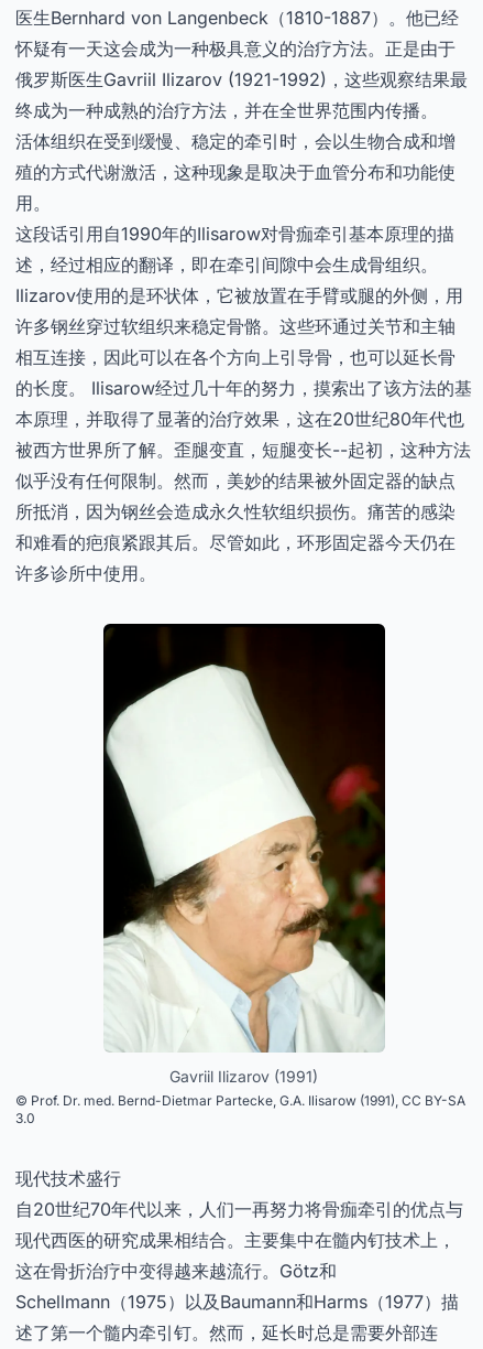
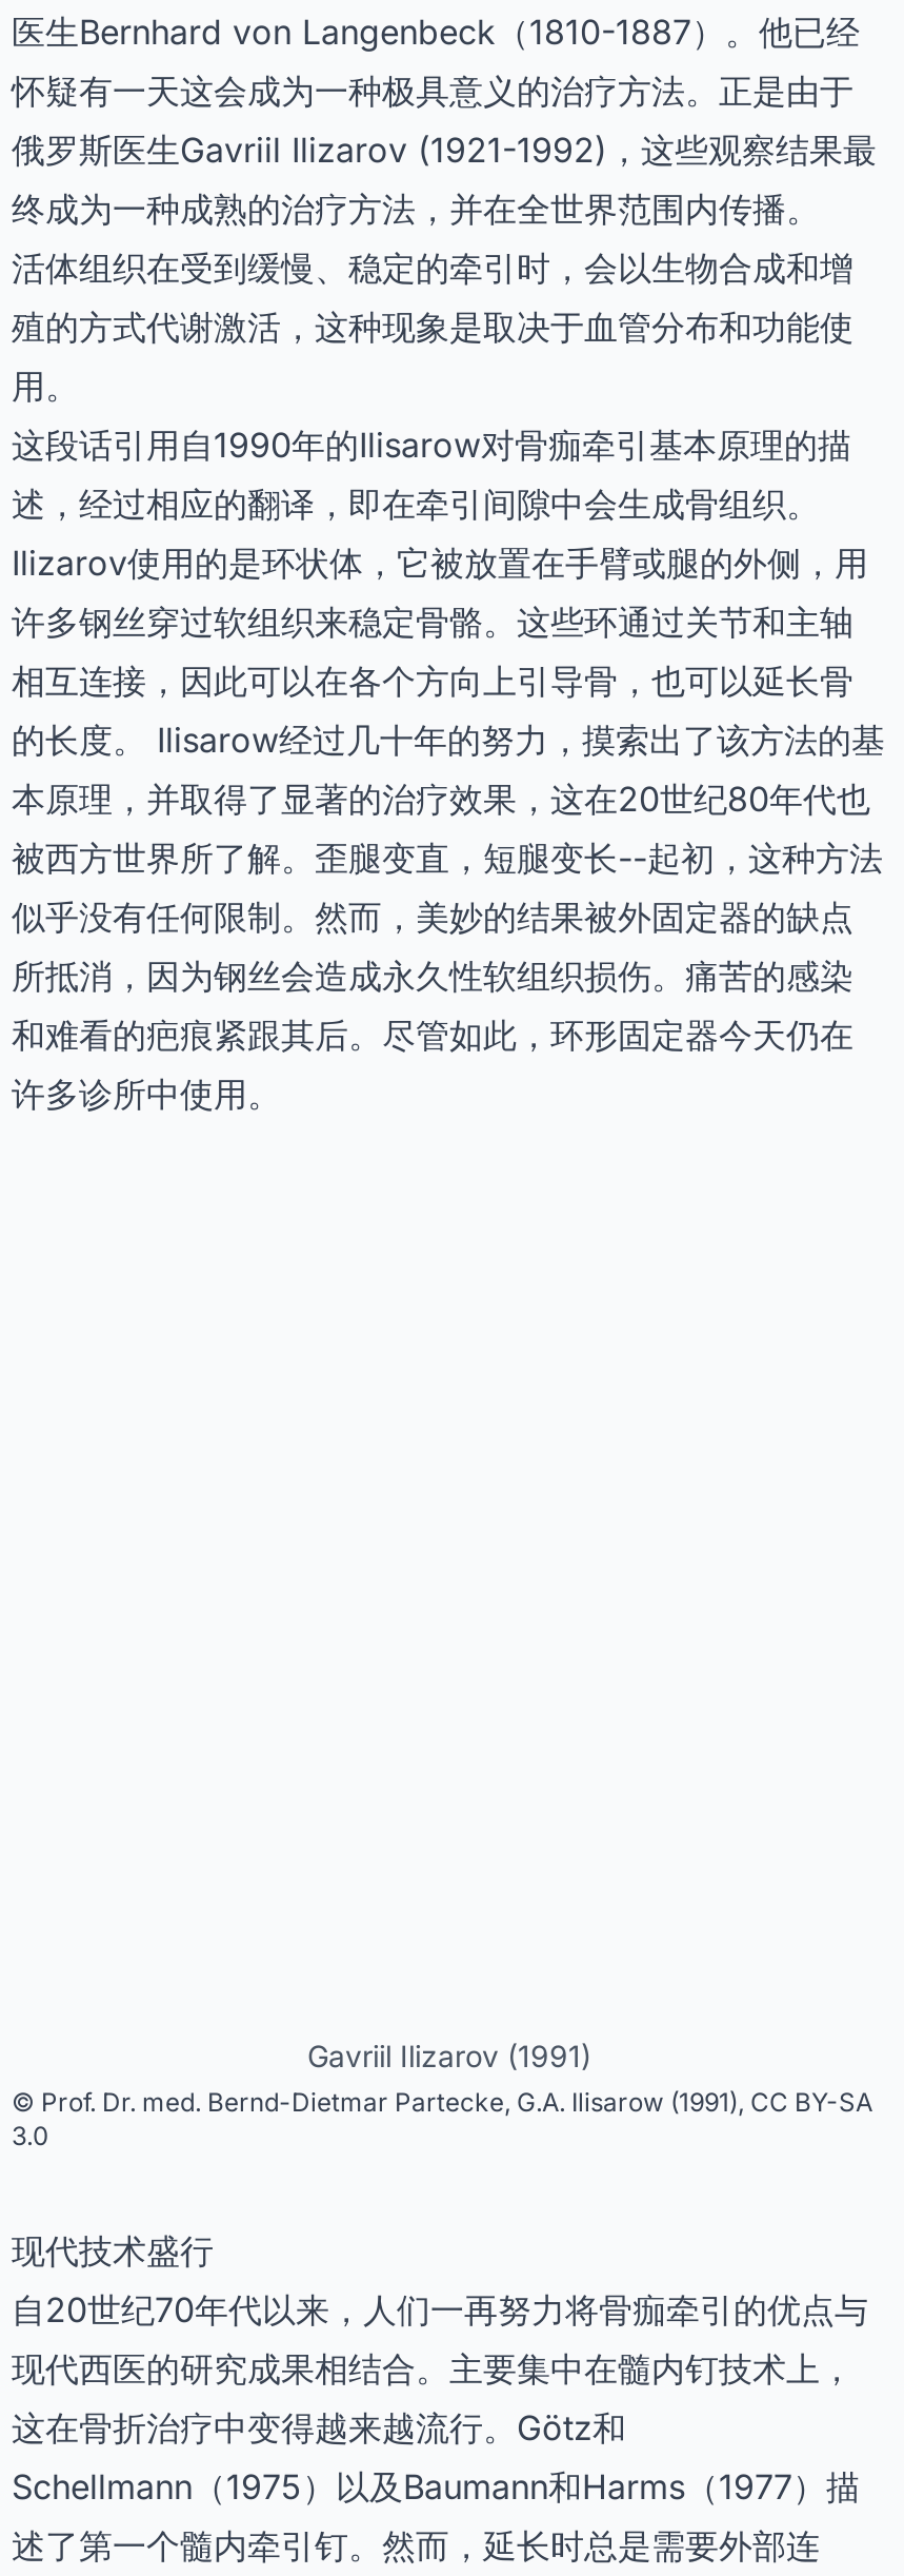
[102,623,386,1054] [image] -> none

